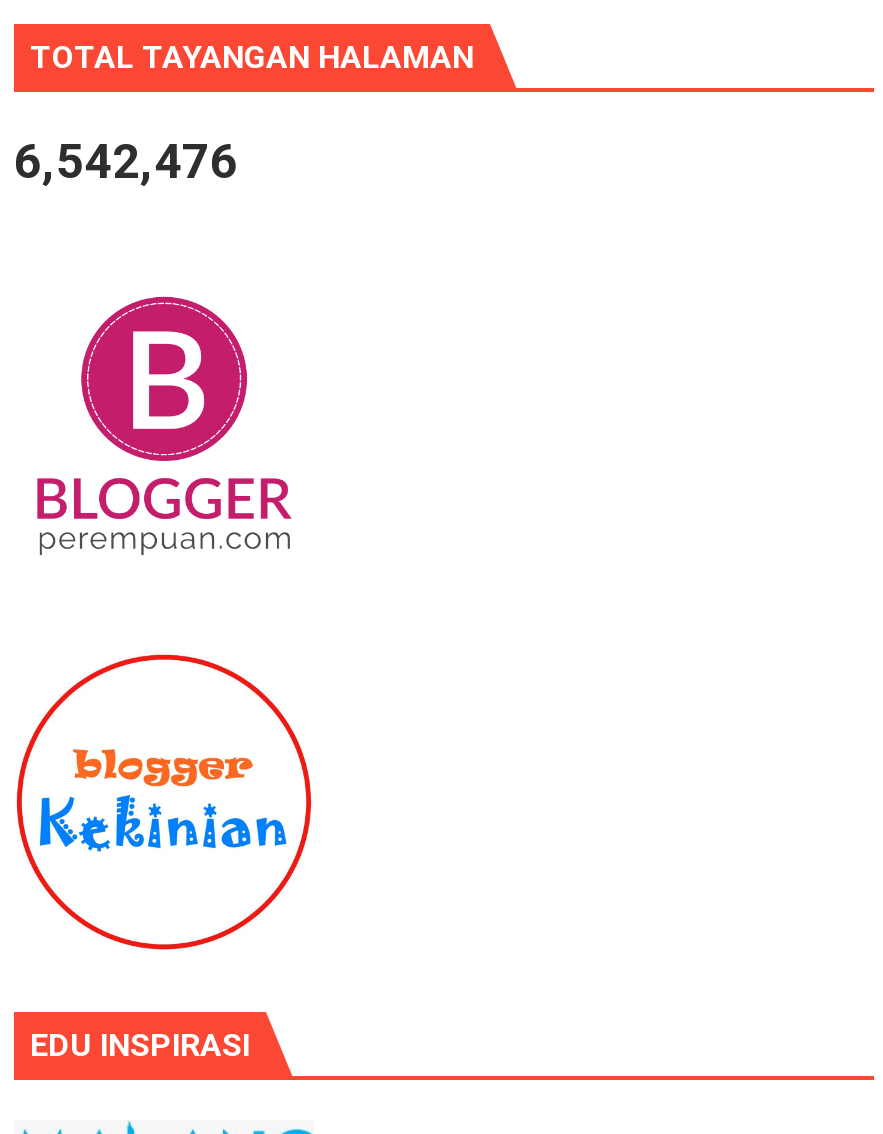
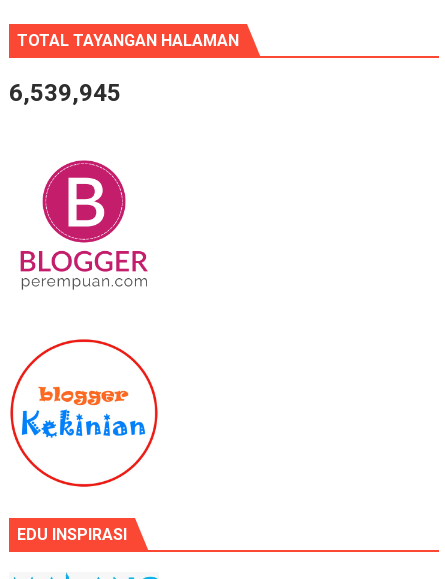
[14,133,238,189] 6,542,476 -> [9,79,121,107] 6,539,945

